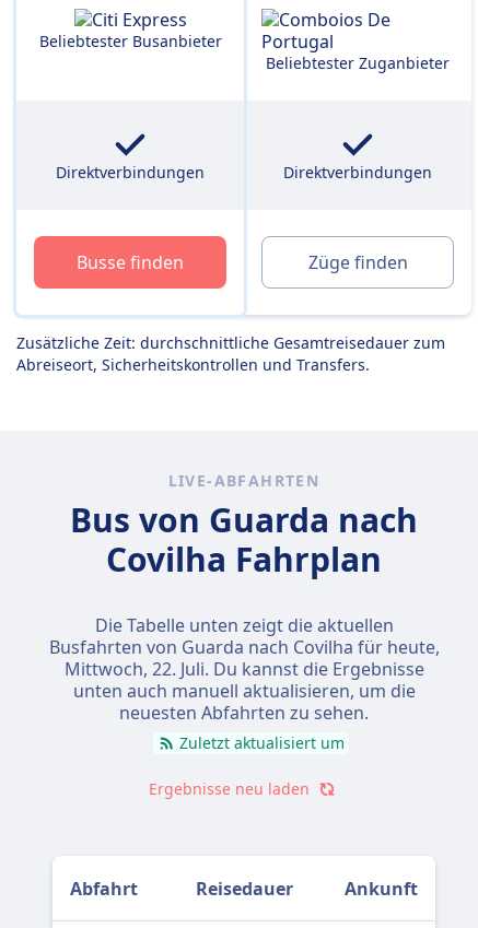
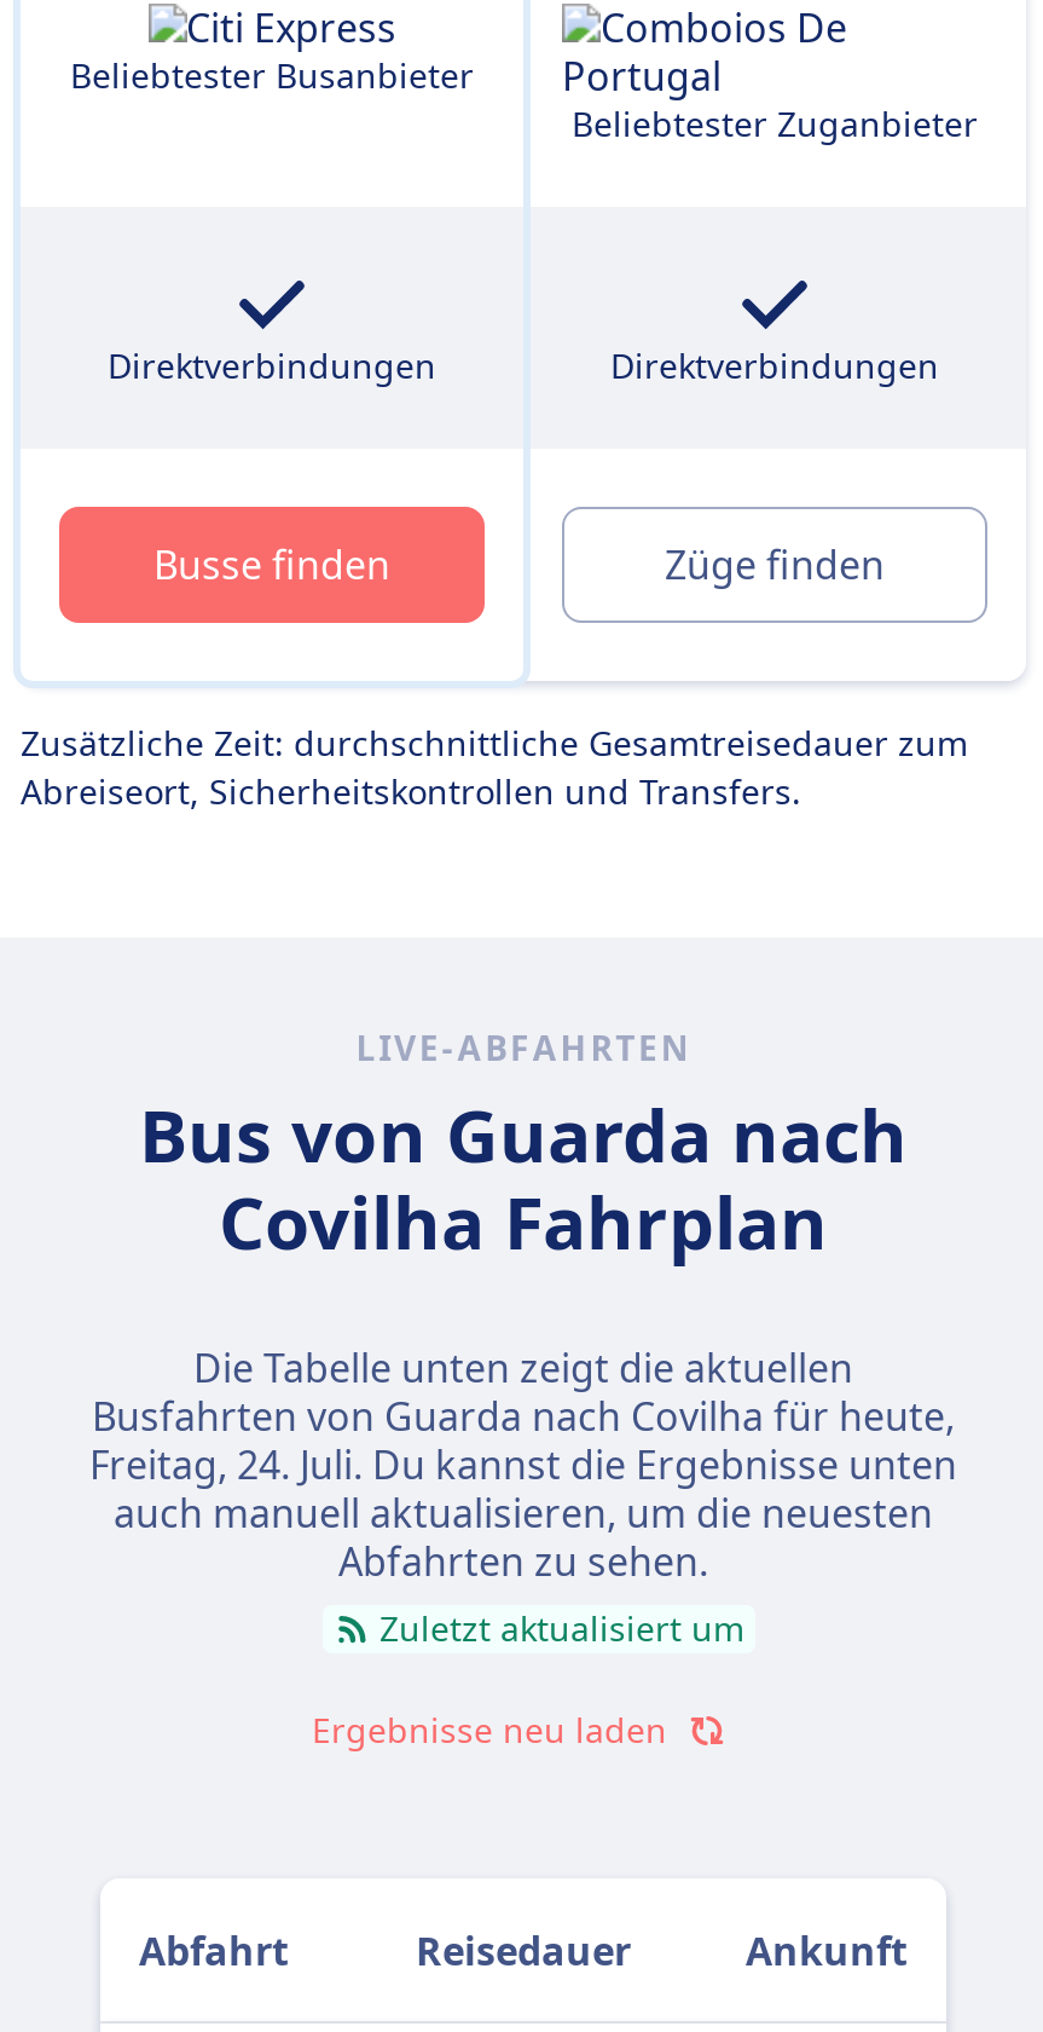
[64,657,424,725] Mittwoch, 22. Juli. Du kannst die Ergebnisse | unten auch manuell aktualisieren, um die | neuesten Abfahrten zu sehen. -> [89,1438,957,1588] Freitag, 24. Juli. Du kannst die Ergebnisse unten | auch manuell aktualisieren, um die neuesten | Abfahrten zu sehen.

